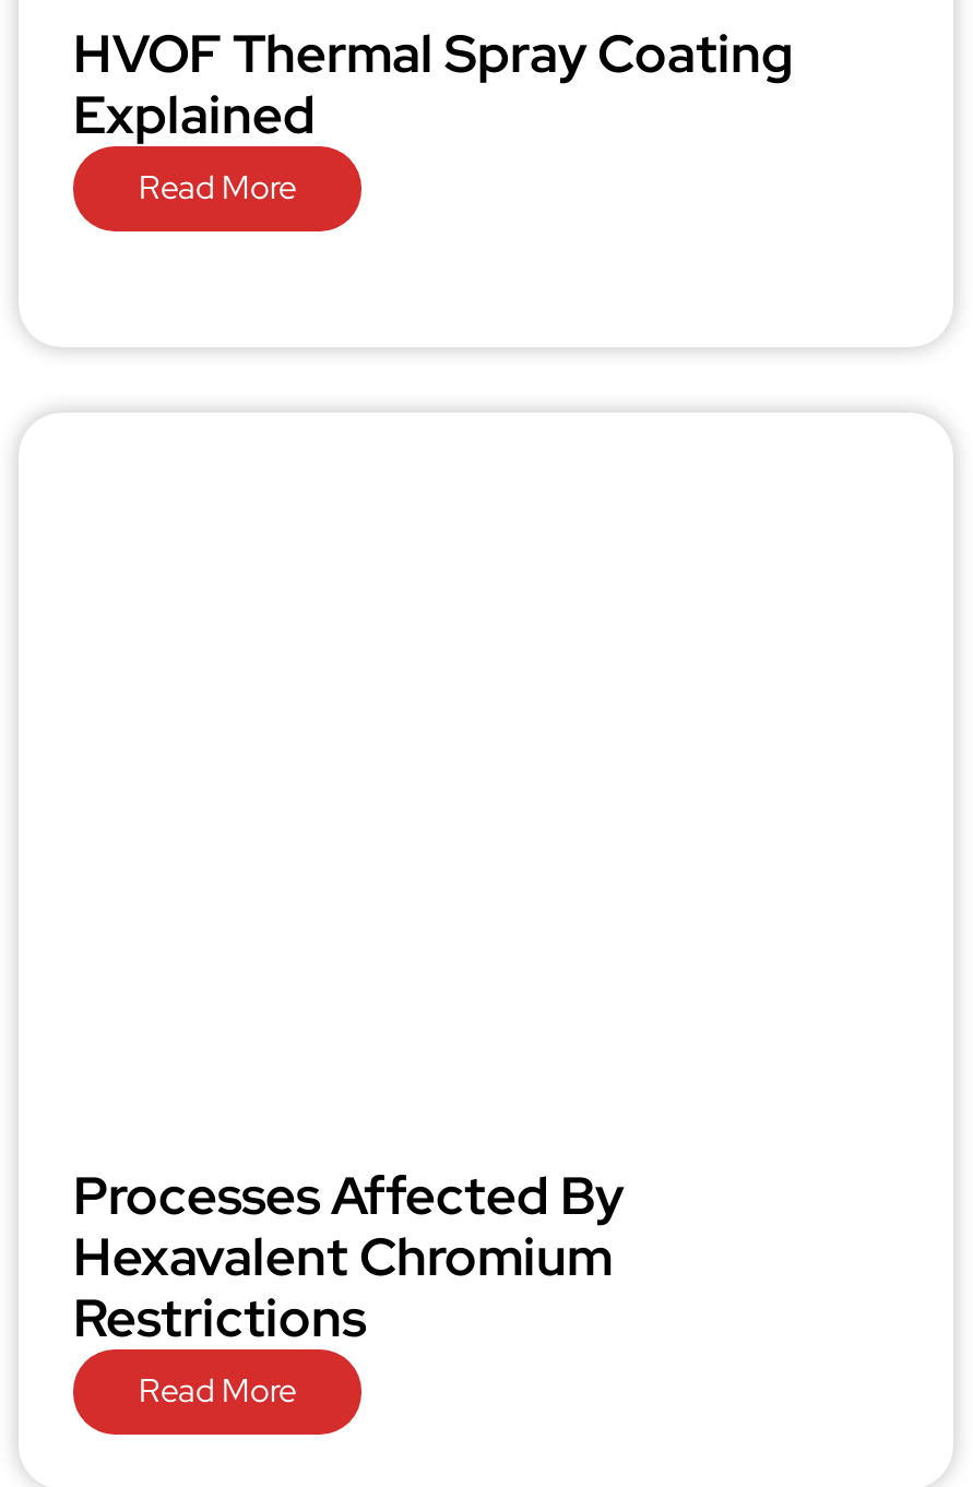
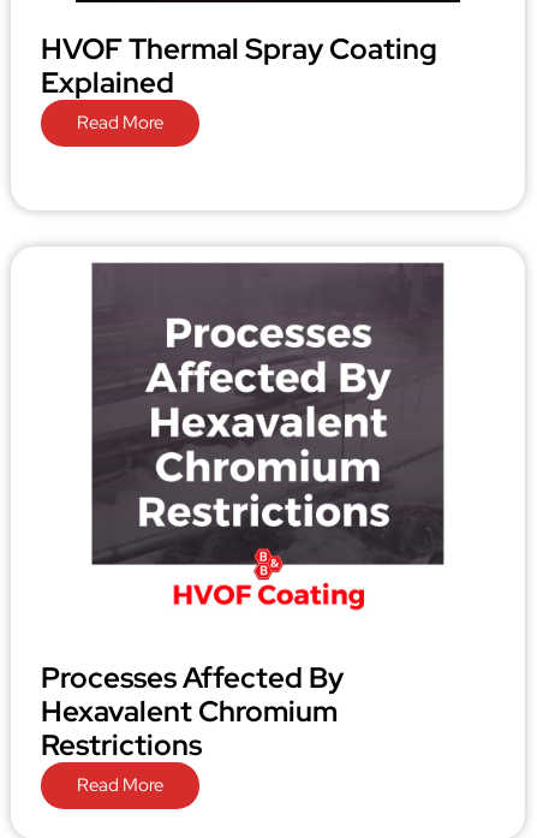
none -> [90,261,446,612] [image]

